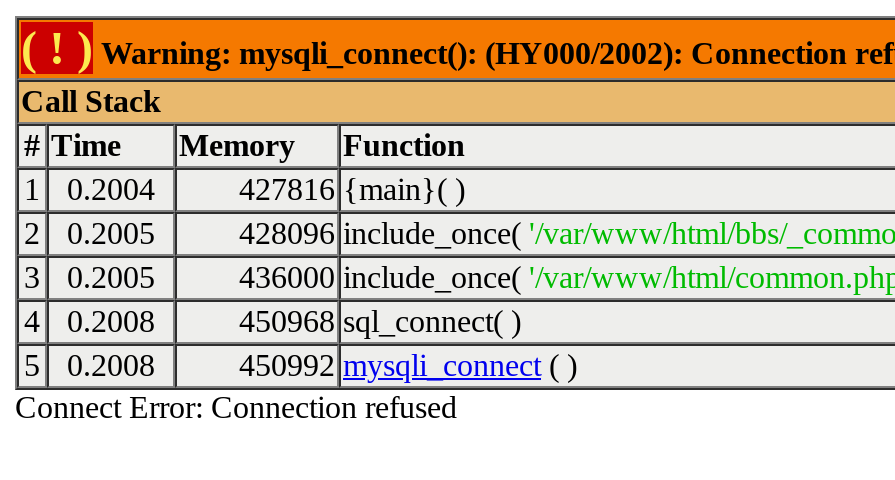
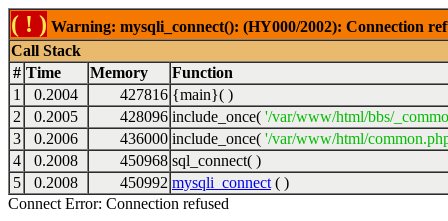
[24,260,155,294] 3 0.2005 -> [12,130,78,147] 3 0.2006

